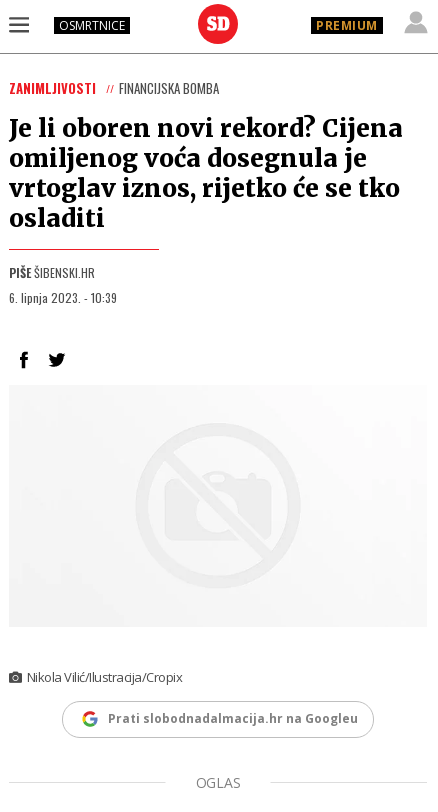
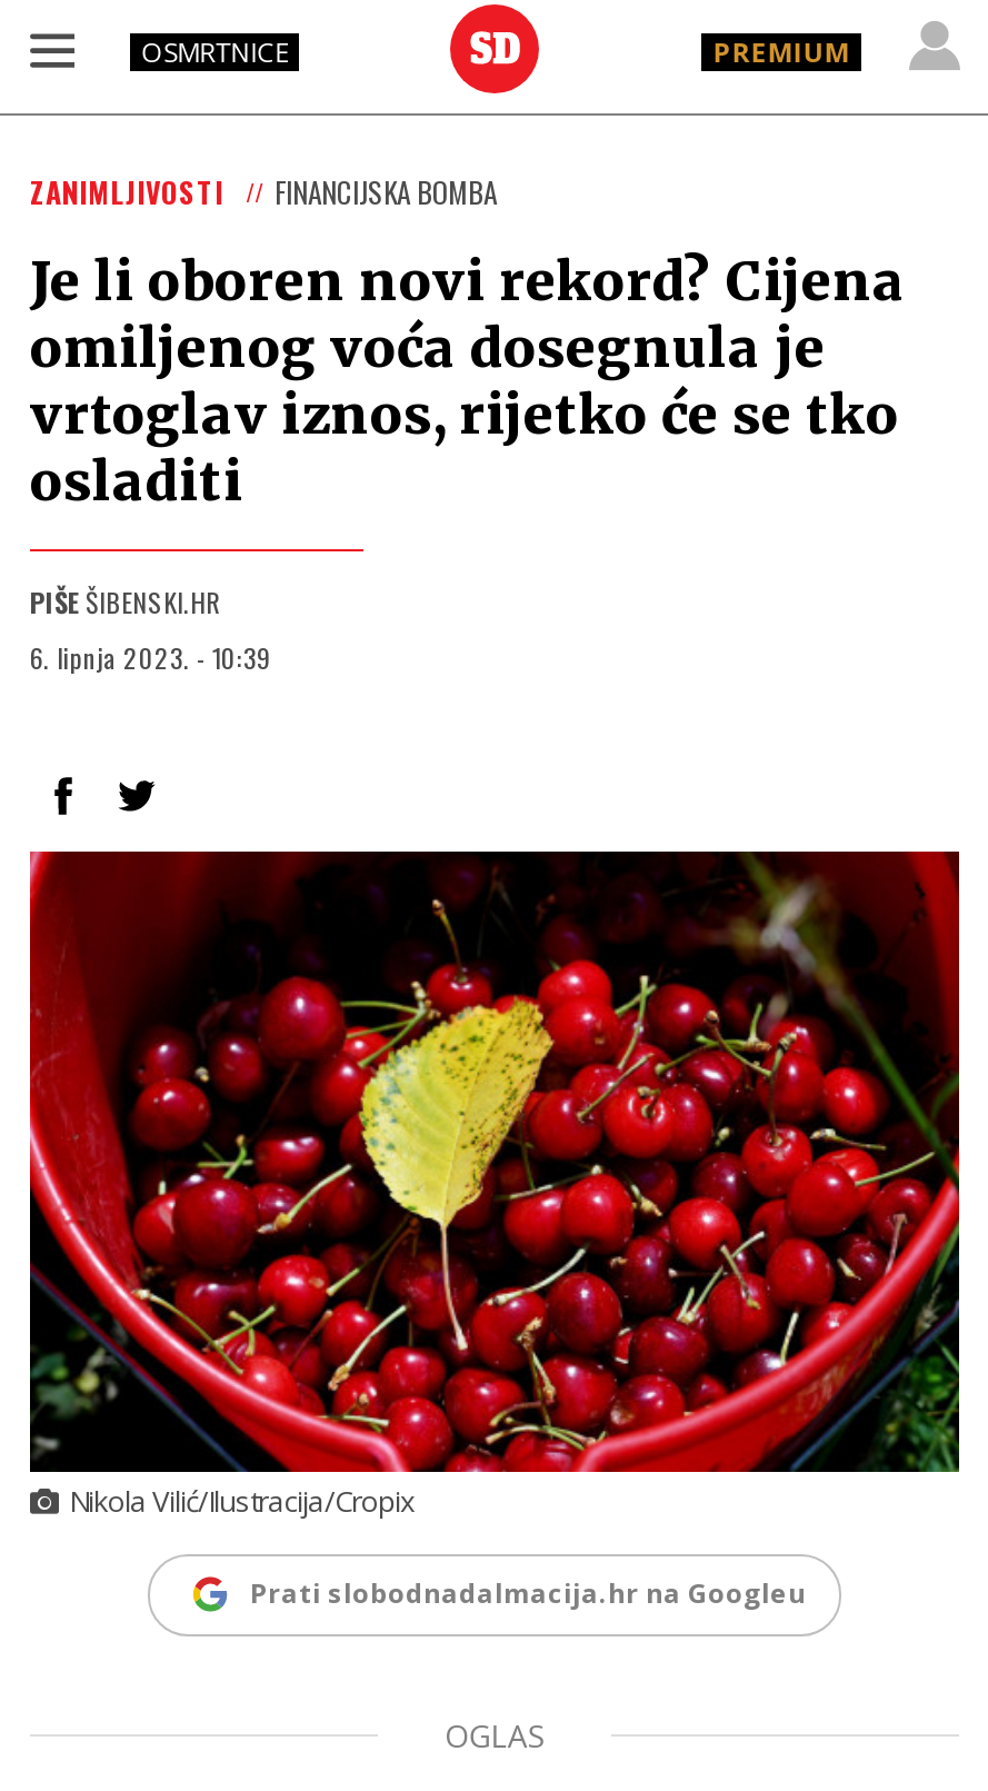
none -> [28,849,961,1474] [image]

